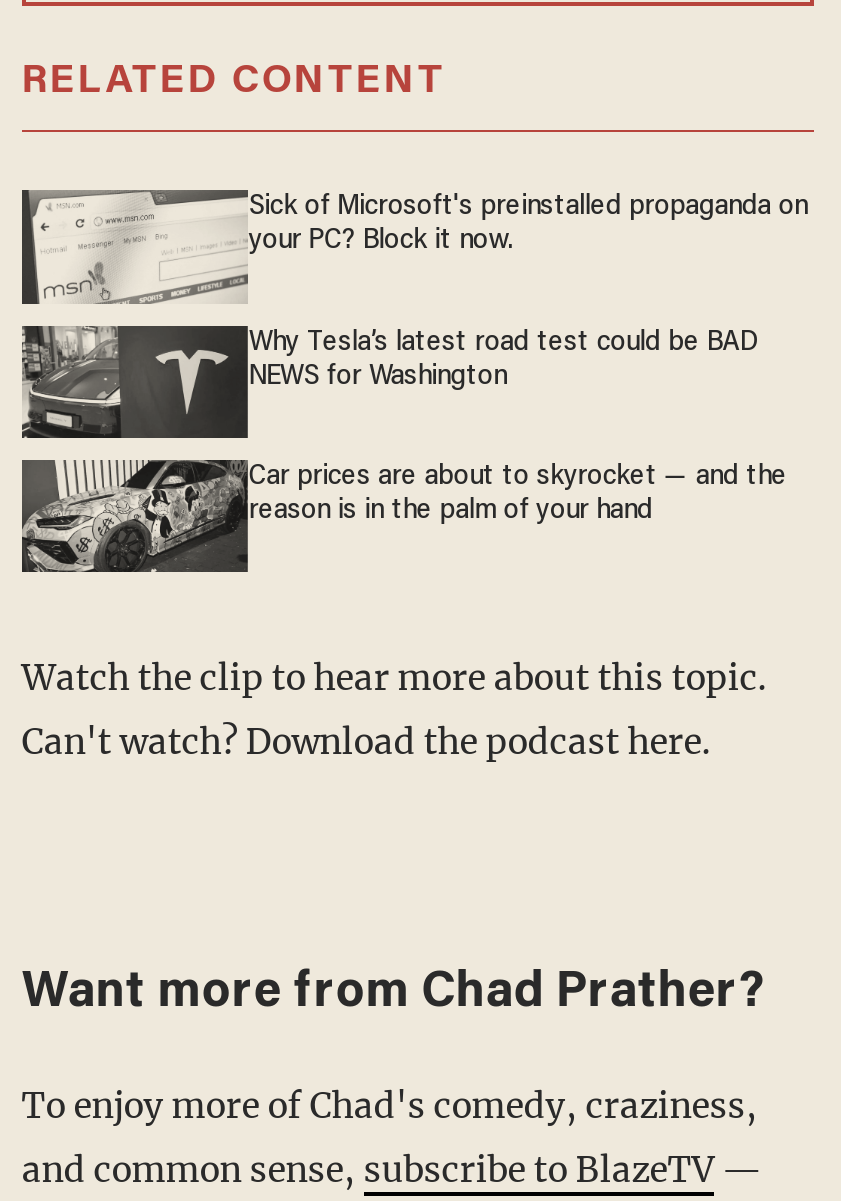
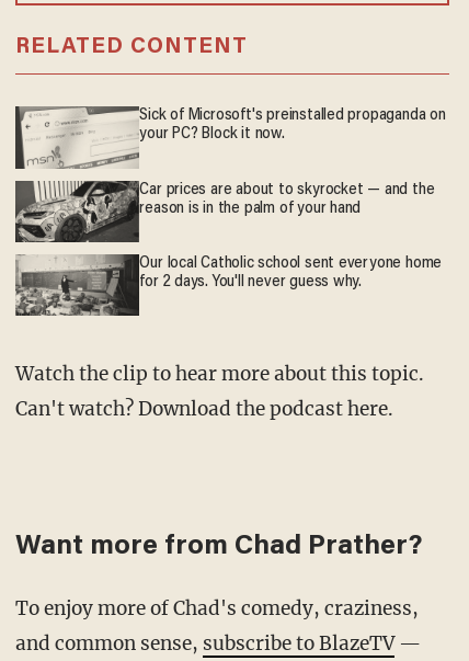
[22,326,758,438] [image] | Why Tesla’s latest road test could be BAD | NEWS for Washington -> none
moved [20,456,787,574] -> [14,179,434,243]: [image] | Car prices are about to skyrocket — and the | reason is in the palm of your hand
none -> [15,254,442,317] [image] | Our local Catholic school sent everyone home | for 2 days. You'll never guess why.

